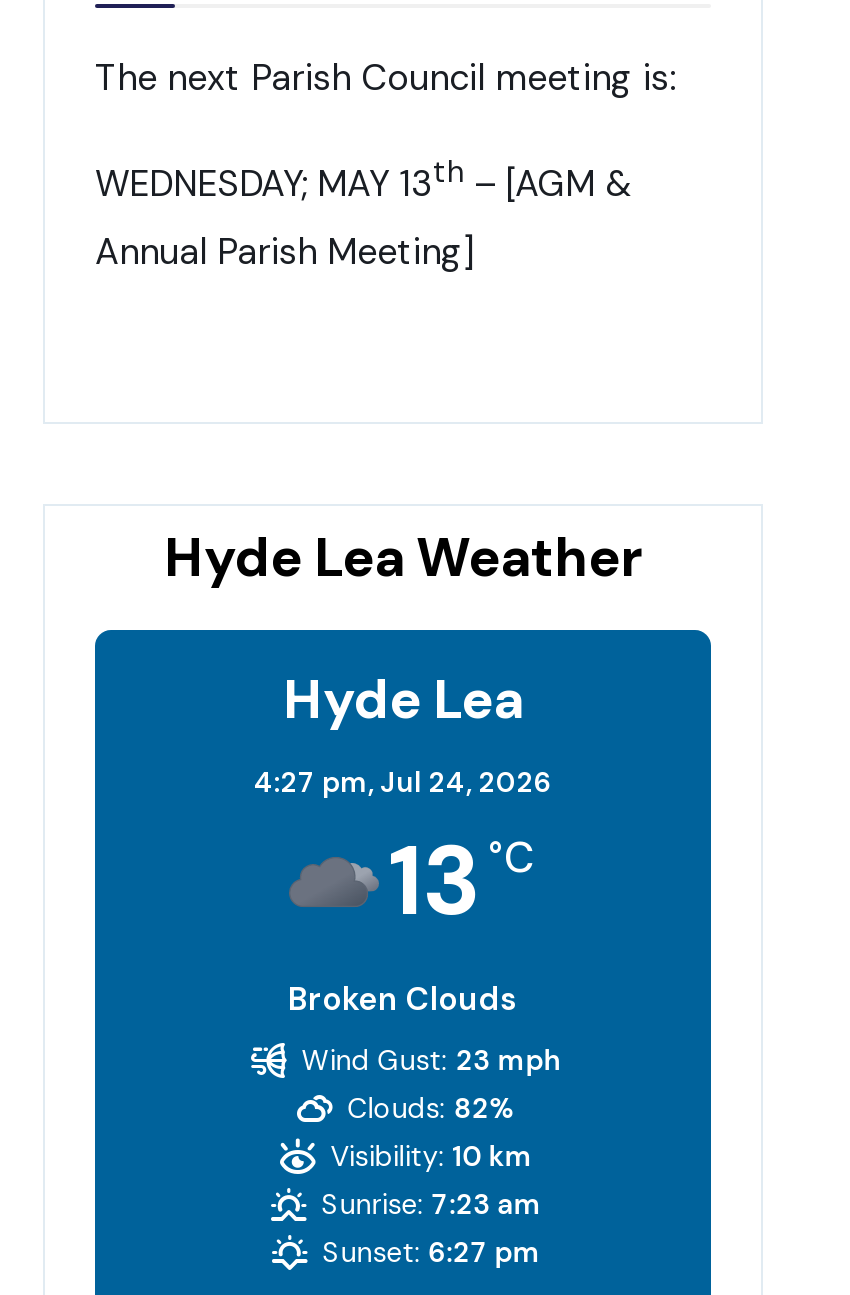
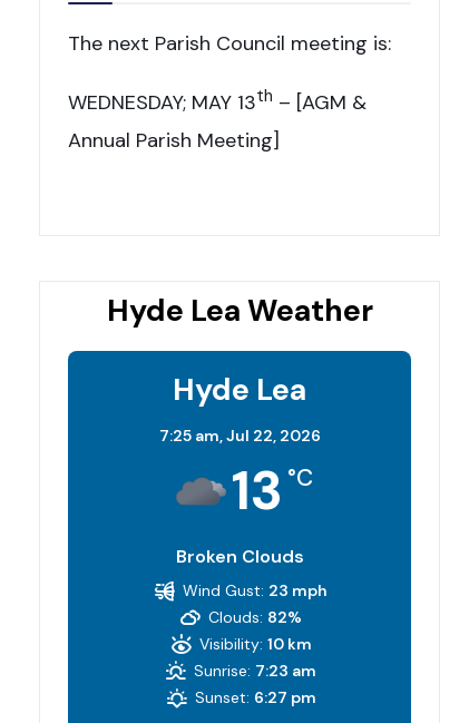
[254,764,552,800] 4:27 pm, Jul 24, 2026 -> [159,426,320,446] 7:25 am, Jul 22, 2026

